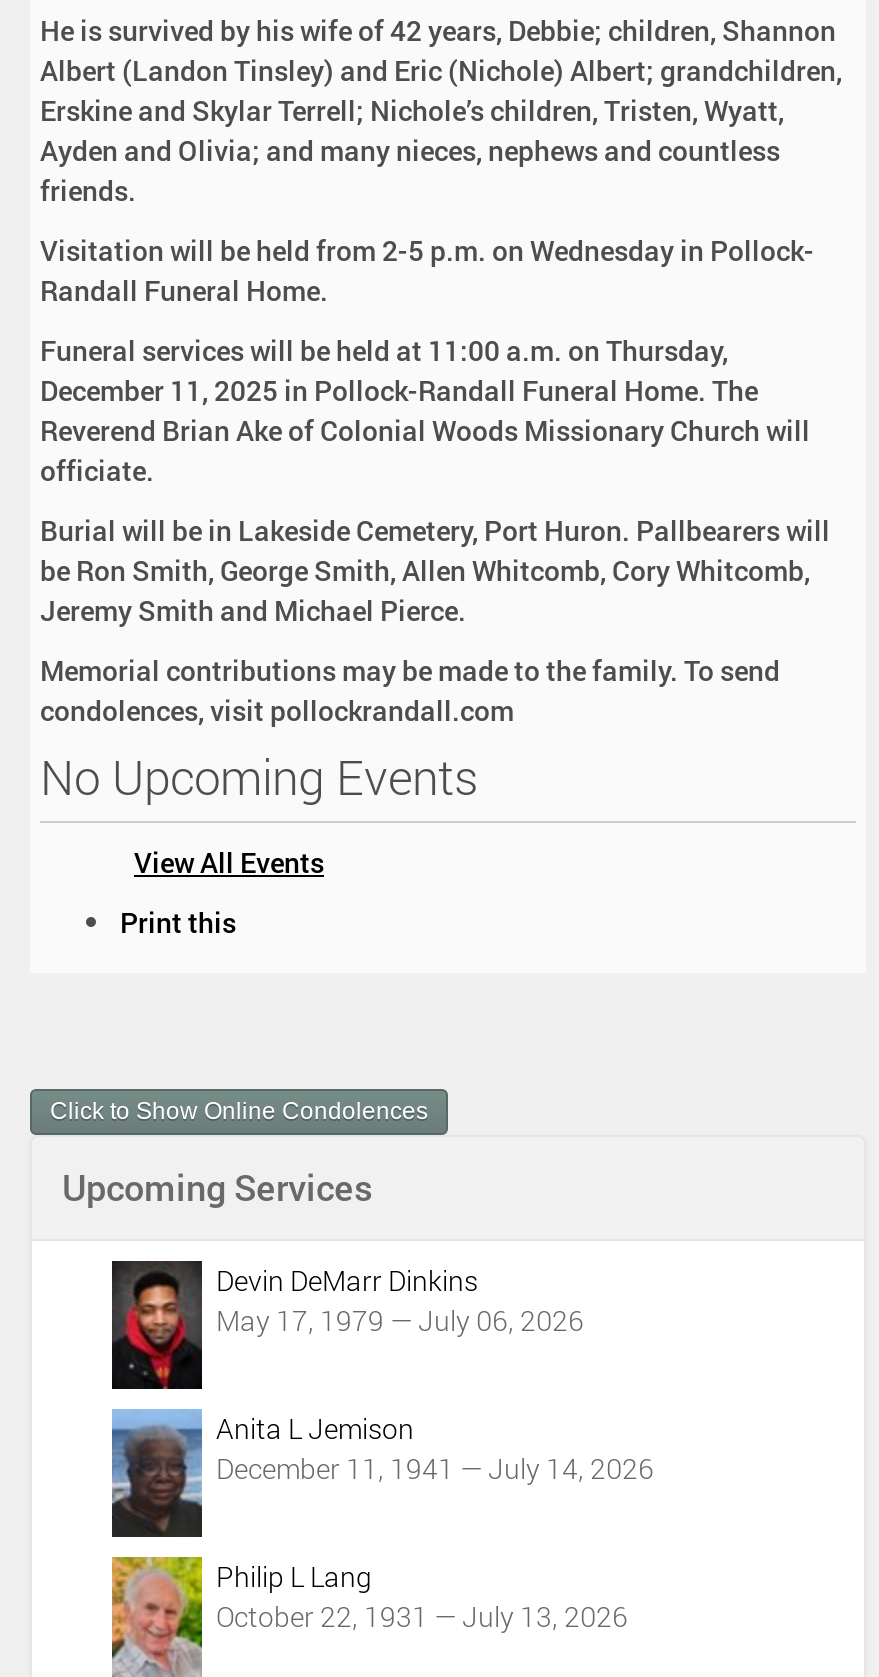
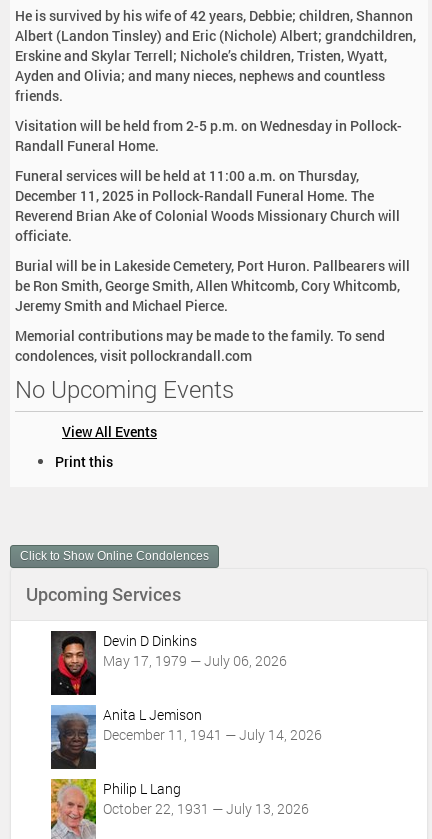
[216,1261,478,1299] Devin DeMarr Dinkins -> [103,631,197,650] Devin D Dinkins

